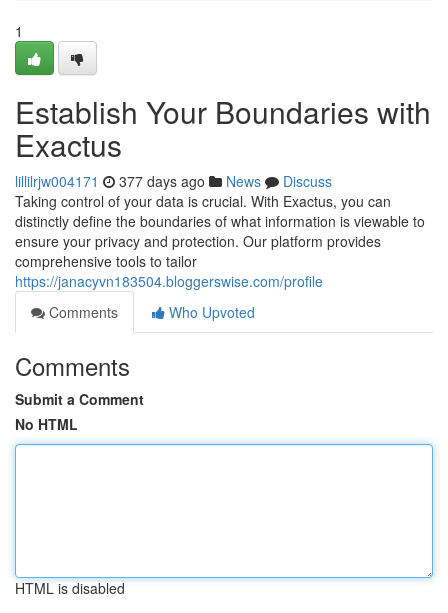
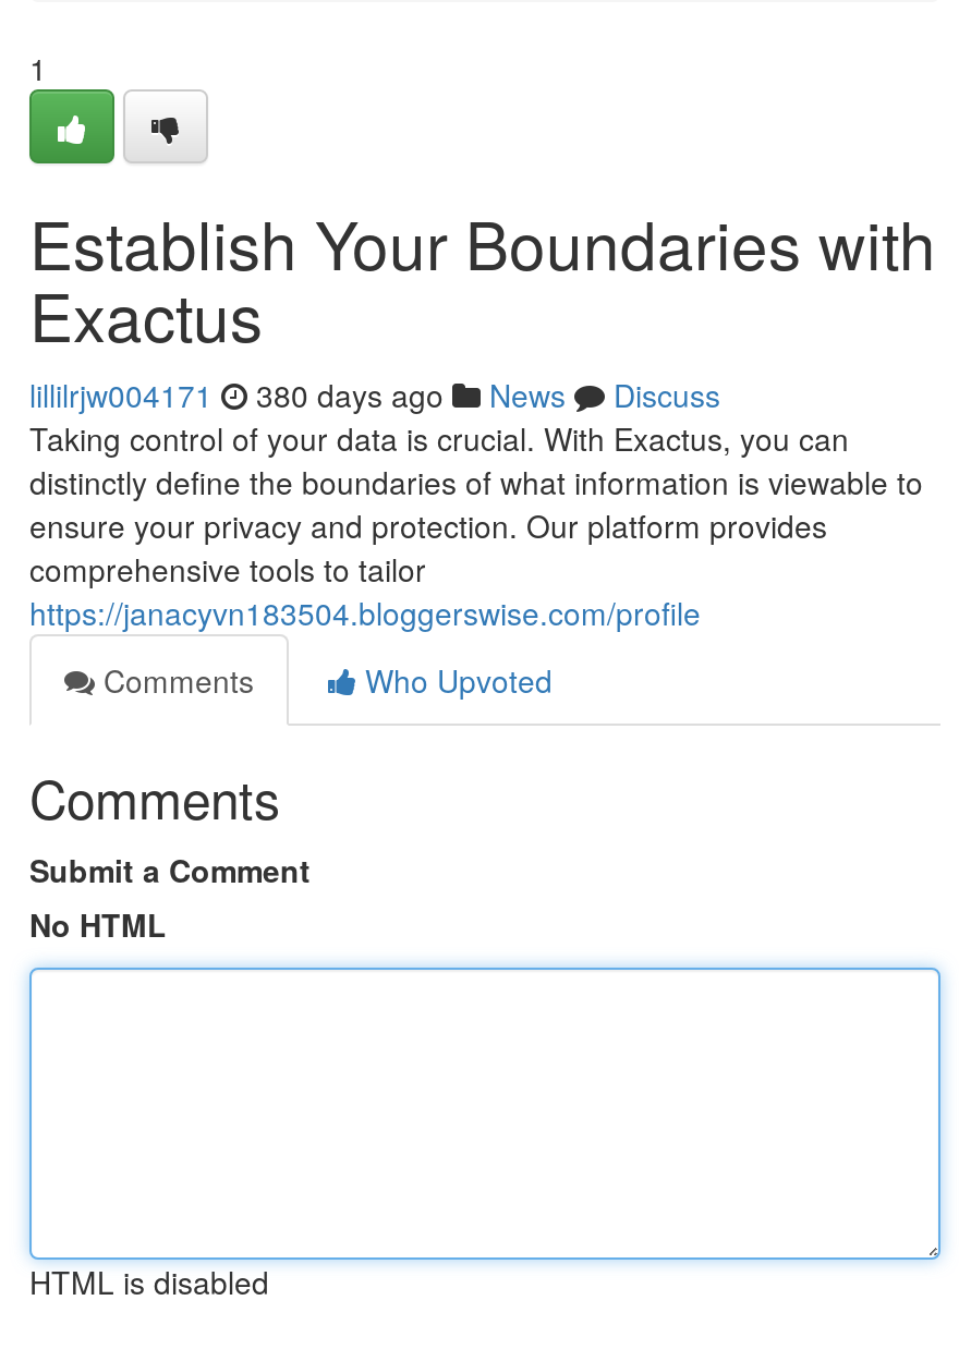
[15,171,332,191] lillilrjw004171 377 days ago News Discuss -> [29,373,720,416] lillilrjw004171 380 days ago News Discuss

